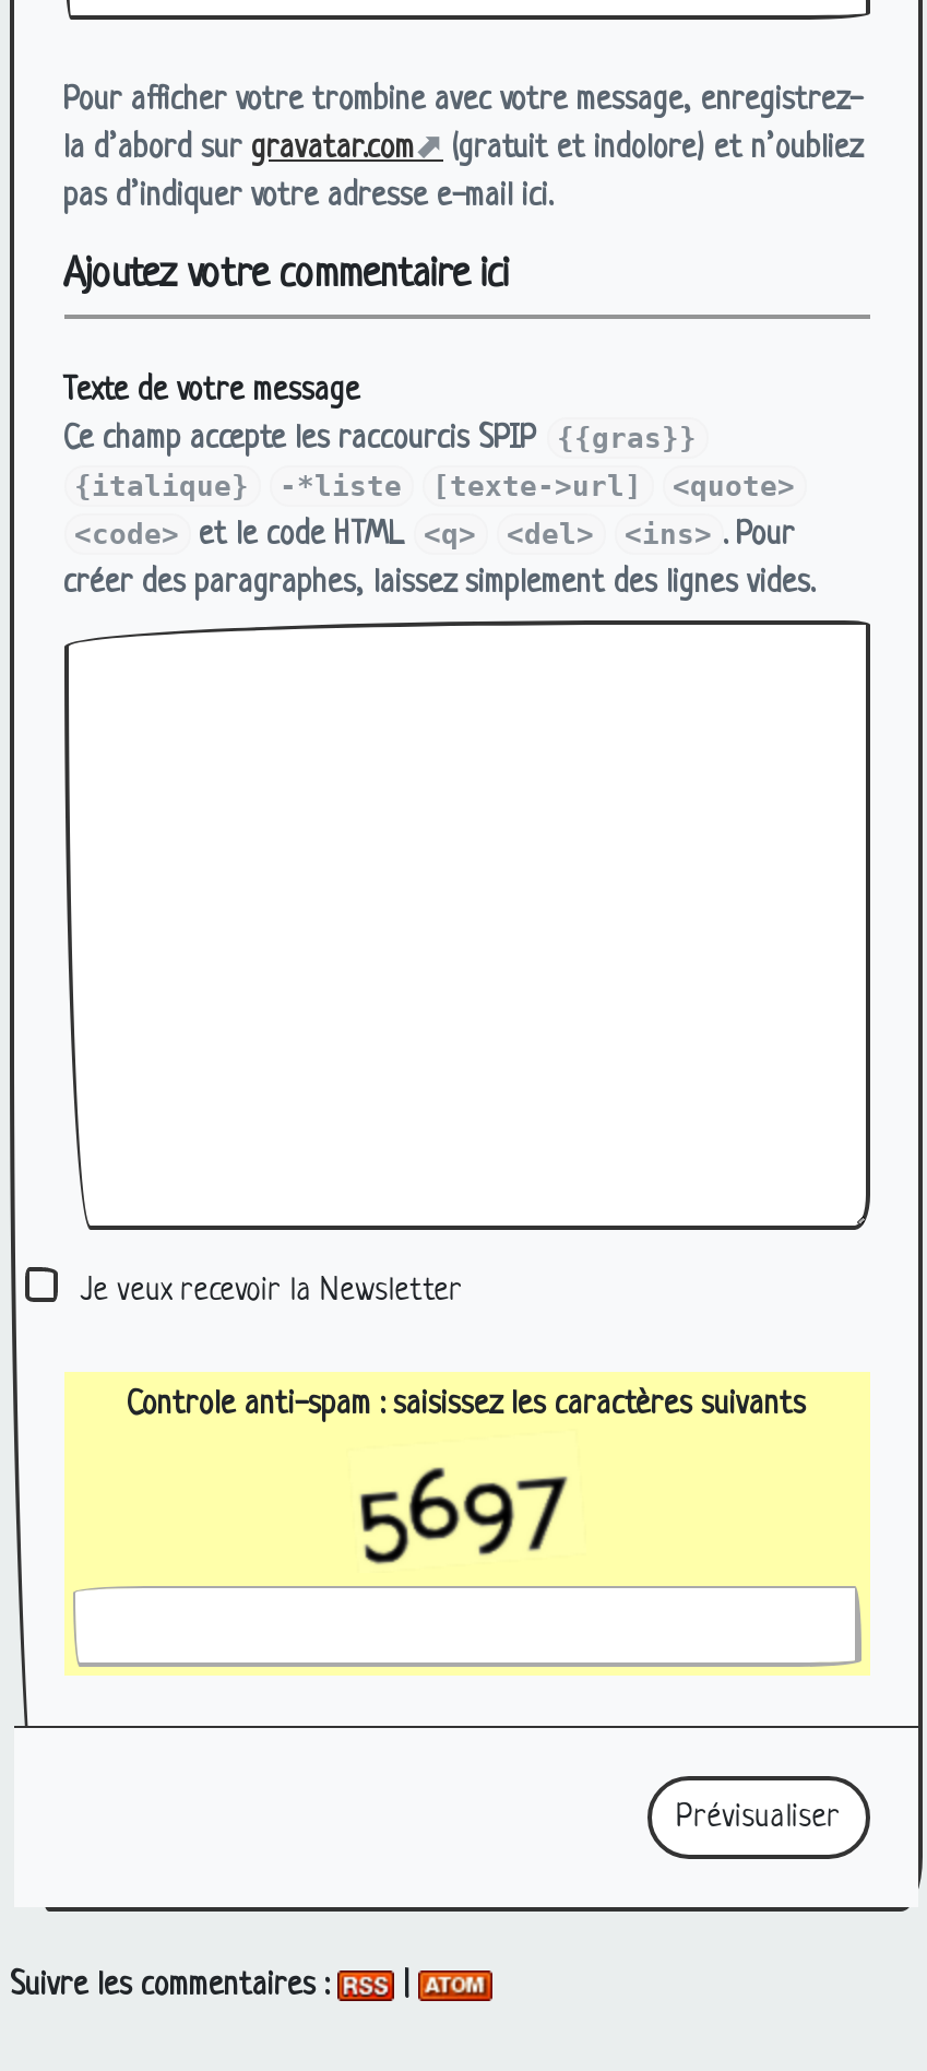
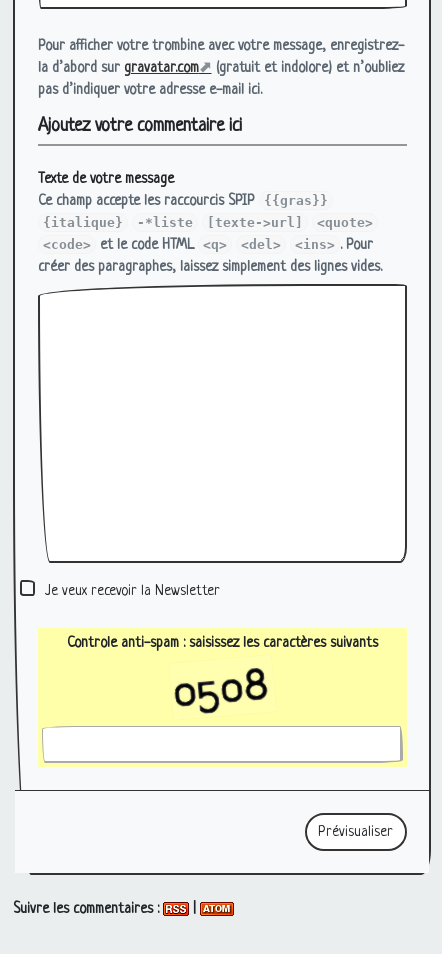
[357,1459,569,1566] [image] -> [173,667,269,716] [image]

